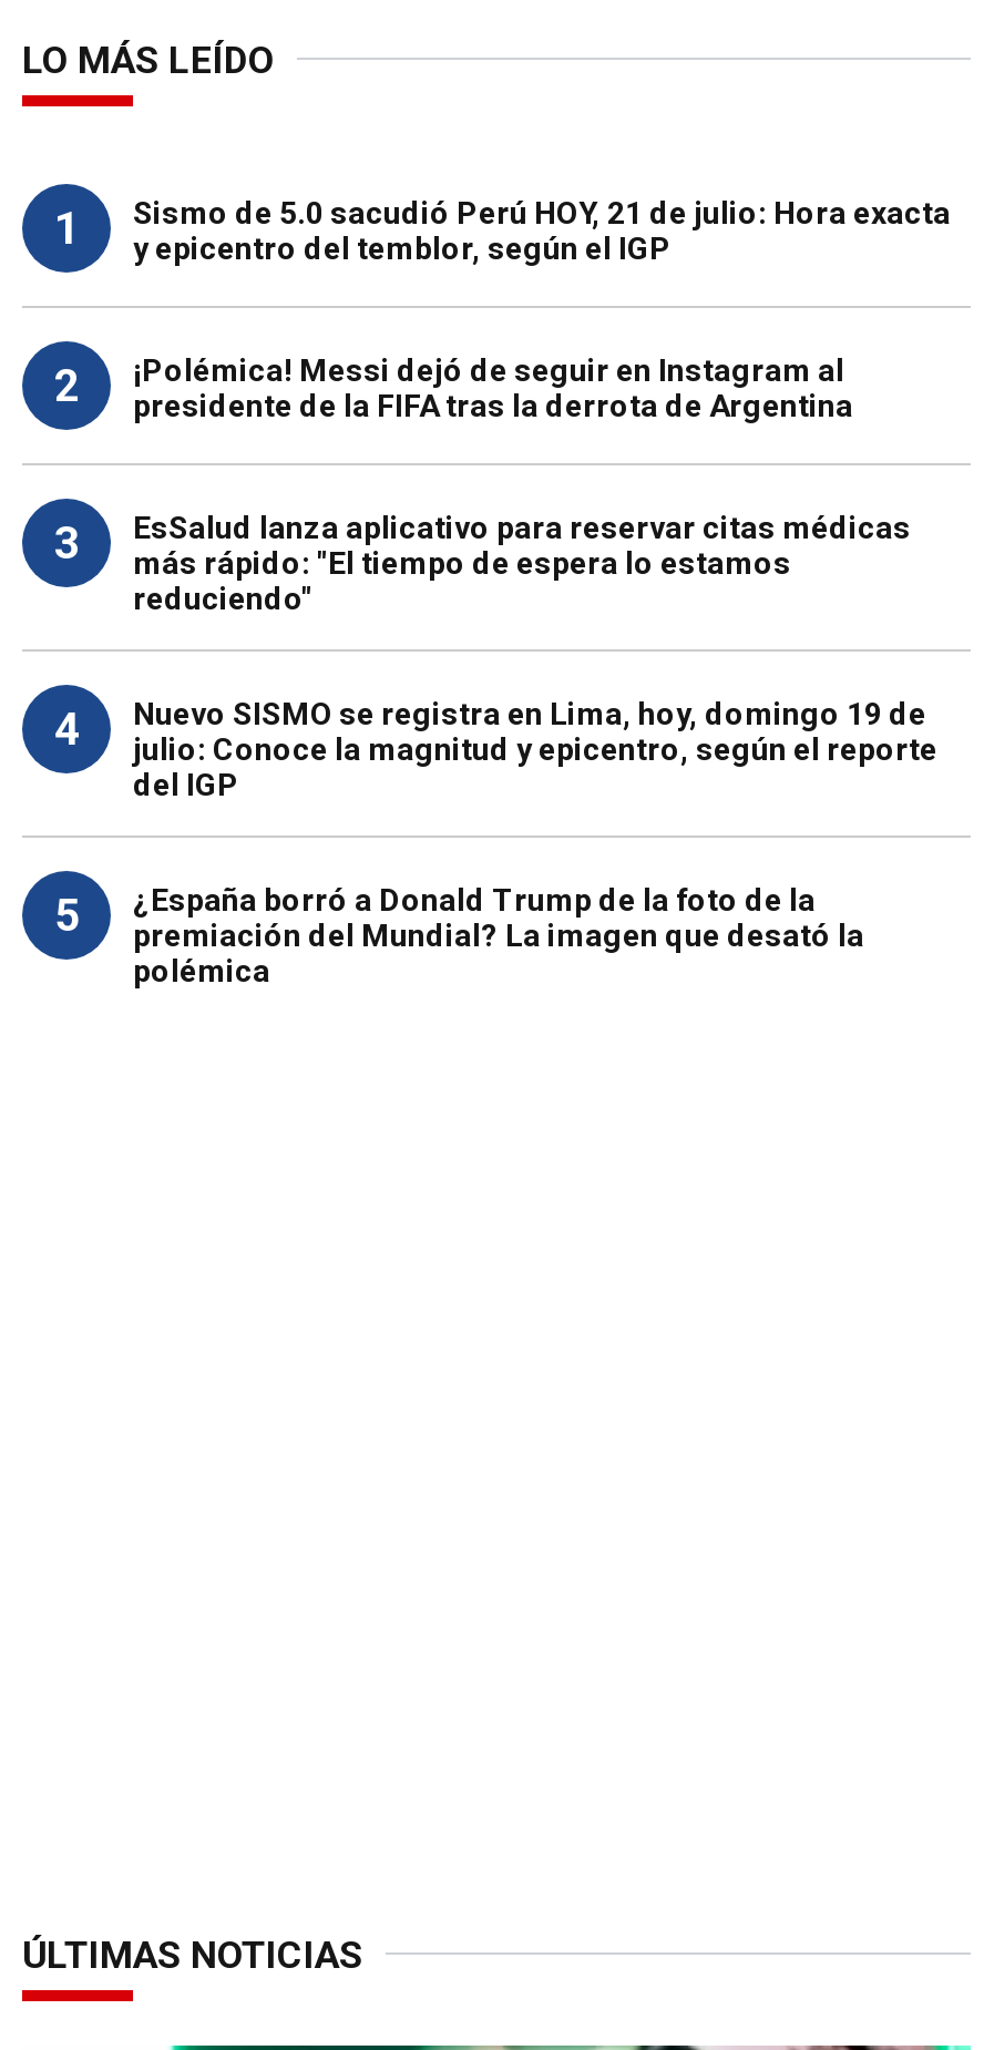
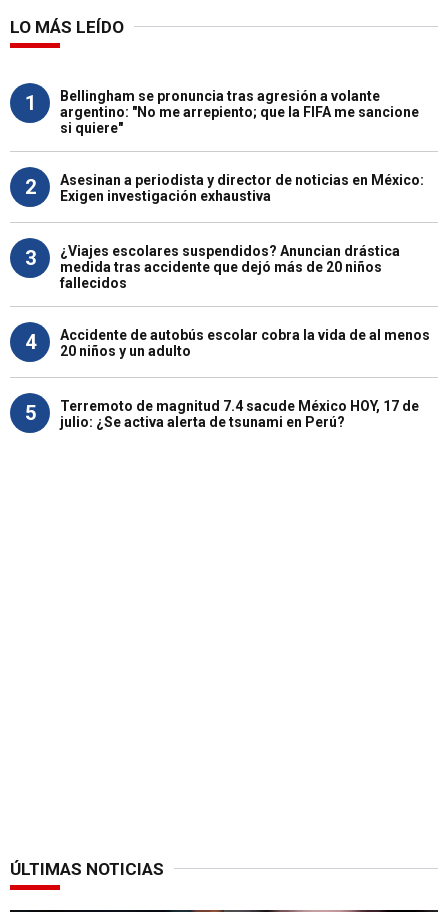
[133,194,951,265] Sismo de 5.0 sacudió Perú HOY, 21 de julio: Hora exacta | y epicentro del temblor, según el IGP -> [60,88,419,136] Bellingham se pronuncia tras agresión a volante | argentino: "No me arrepiento; que la FIFA me sancione | si quiere"
[133,351,853,422] ¡Polémica! Messi dejó de seguir en Instagram al | presidente de la FIFA tras la derrota de Argentina -> [60,172,424,204] Asesinan a periodista y director de noticias en México: | Exigen investigación exhaustiva
[133,509,911,615] EsSalud lanza aplicativo para reservar citas médicas | más rápido: "El tiempo de espera lo estamos | reduciendo" -> [60,243,400,291] ¿Viajes escolares suspendidos? Anuncian drástica | medida tras accidente que dejó más de 20 niños | fallecidos
[133,695,937,801] Nuevo SISMO se registra en Lima, hoy, domingo 19 de | julio: Conoce la magnitud y epicentro, según el reporte | del IGP -> [60,327,430,359] Accidente de autobús escolar cobra la vida de al menos | 20 niños y un adulto
[133,881,864,988] ¿España borró a Donald Trump de la foto de la | premiación del Mundial? La imagen que desató la | polémica -> [60,398,419,430] Terremoto de magnitud 7.4 sacude México HOY, 17 de | julio: ¿Se activa alerta de tsunami en Perú?

